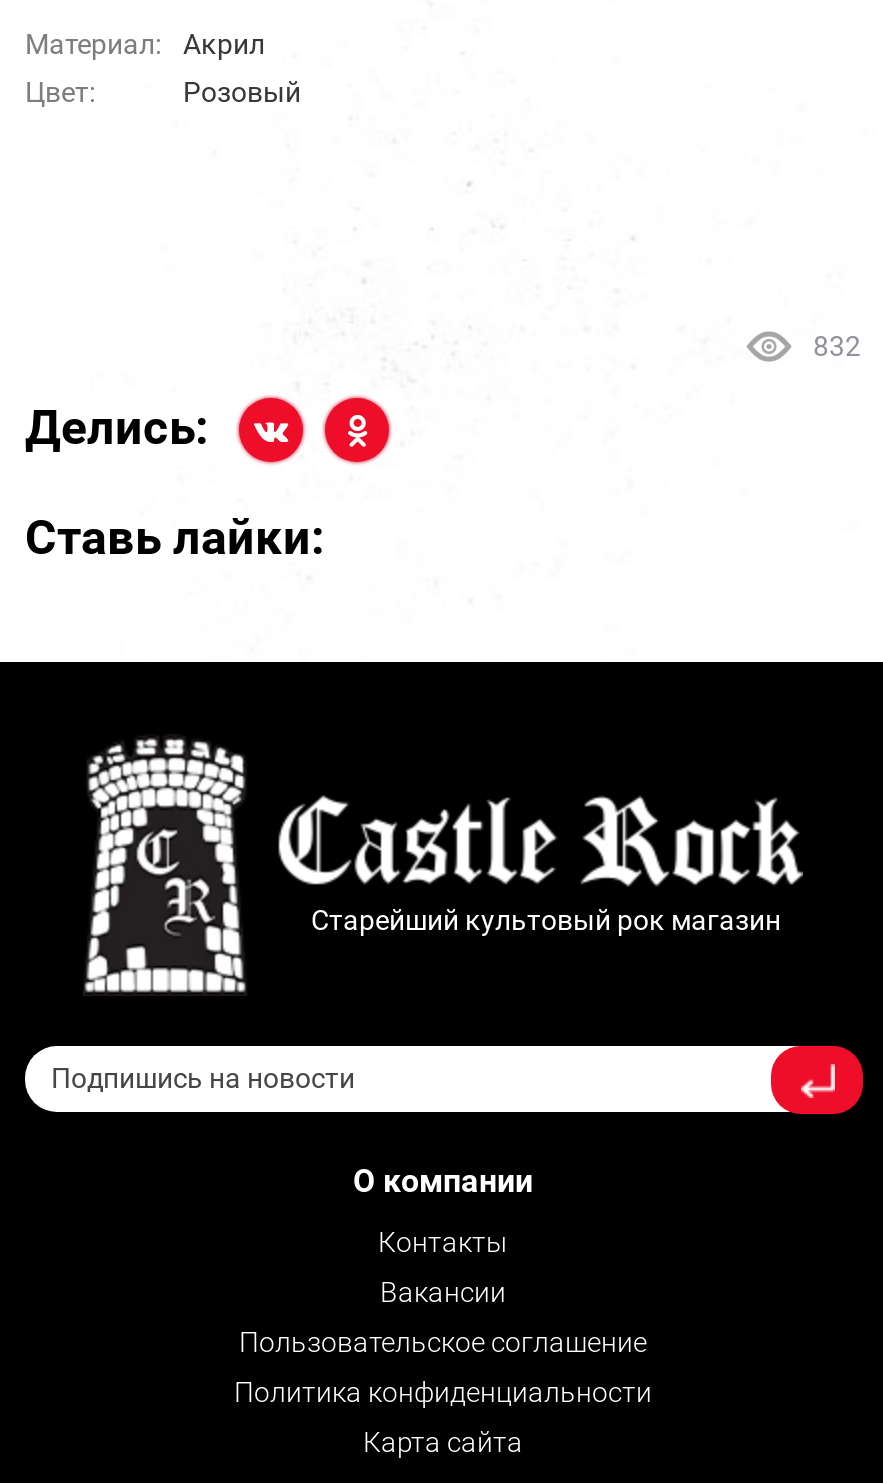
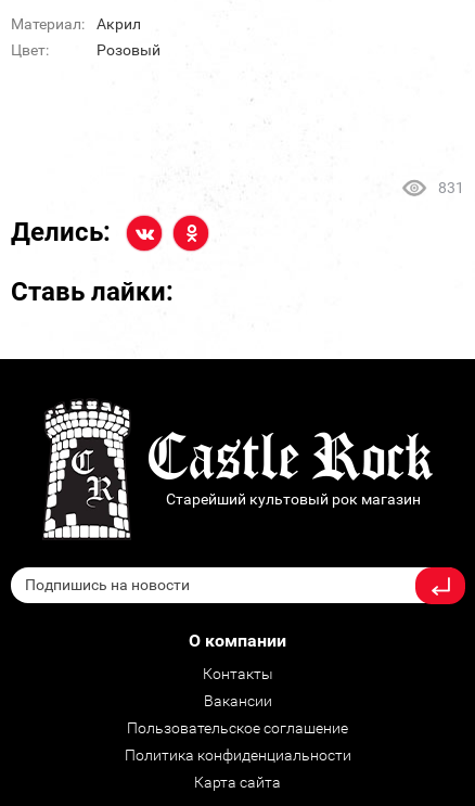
[813,330,861,362] 832 -> [438,179,464,196] 831

